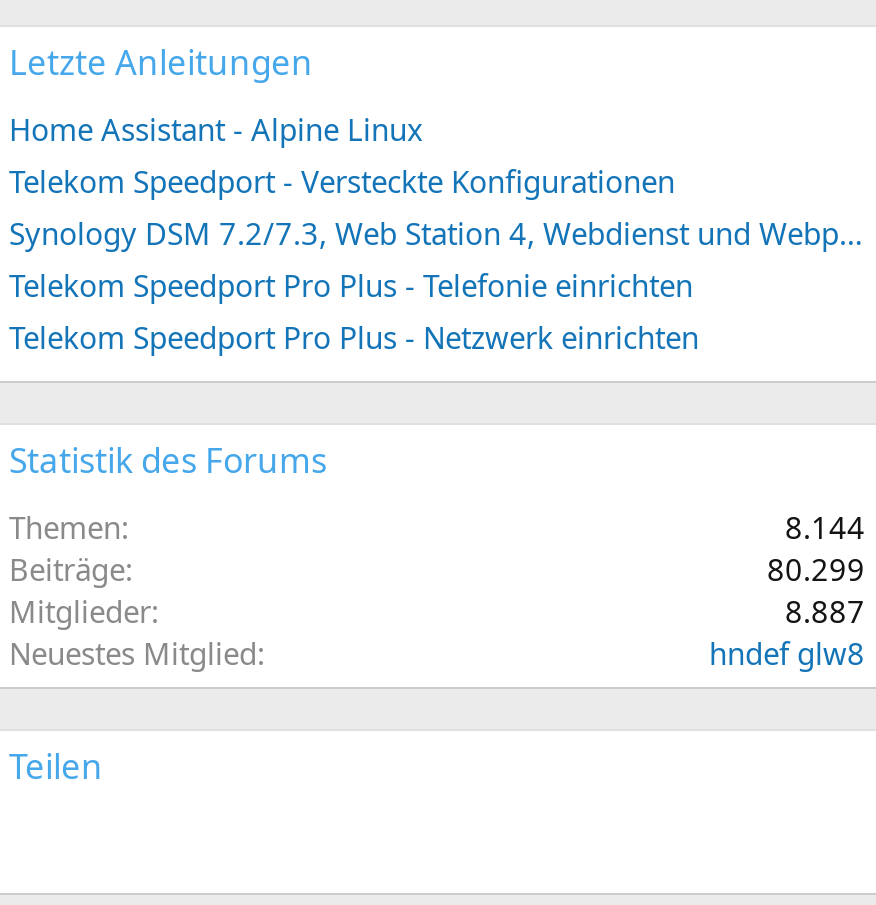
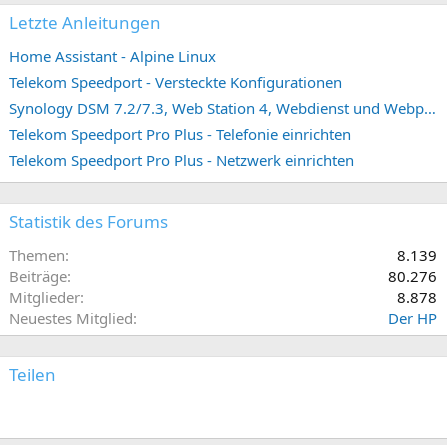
[785,507,865,547] 8.144 -> [397,245,437,265] 8.139
[767,549,865,589] 80.299 -> [388,266,437,286] 80.276
[785,591,865,631] 8.887 -> [397,287,437,307] 8.878
[709,633,865,673] hndef glw8 -> [388,308,437,328] Der HP

